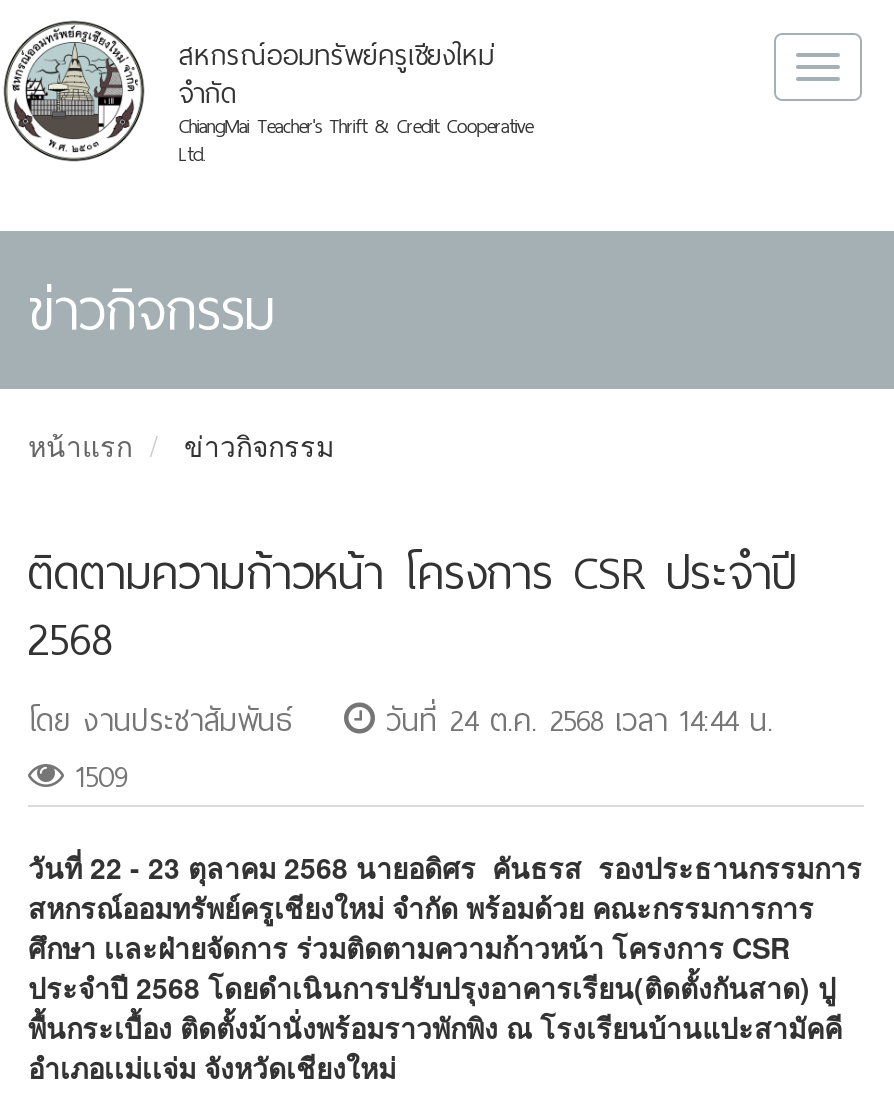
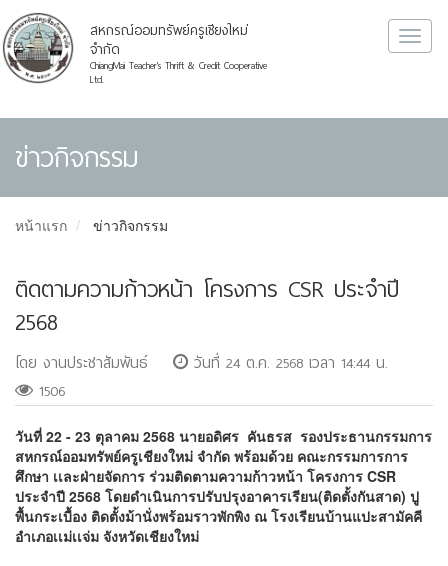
[64,751,128,803] 1509 -> [33,378,65,404] 1506

